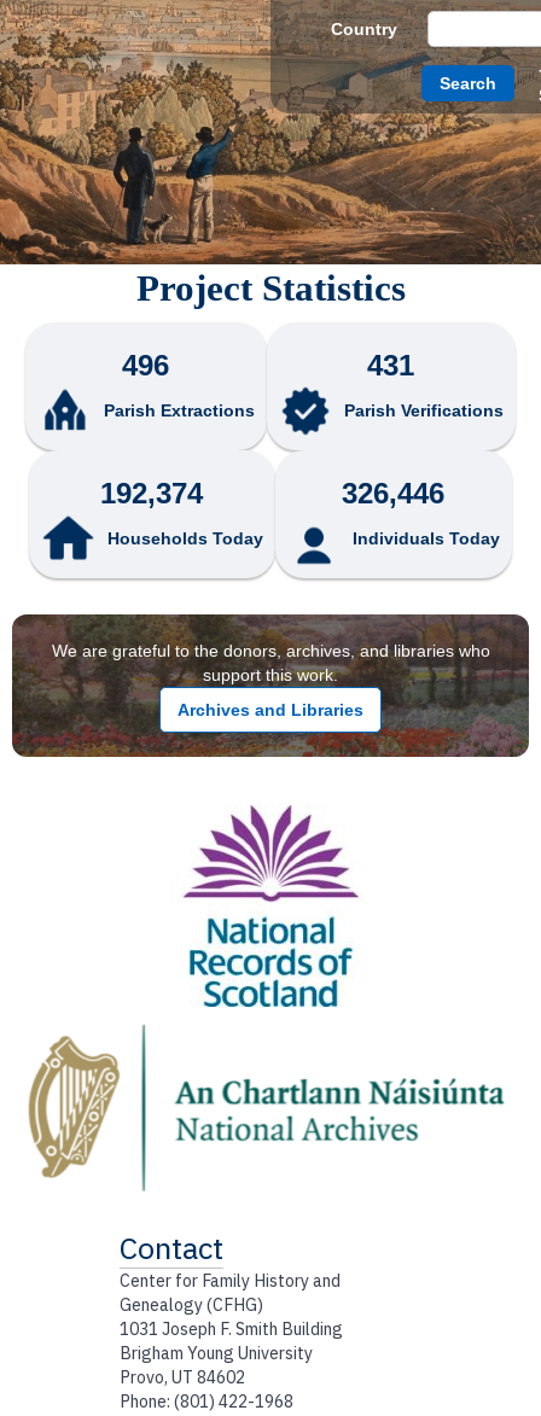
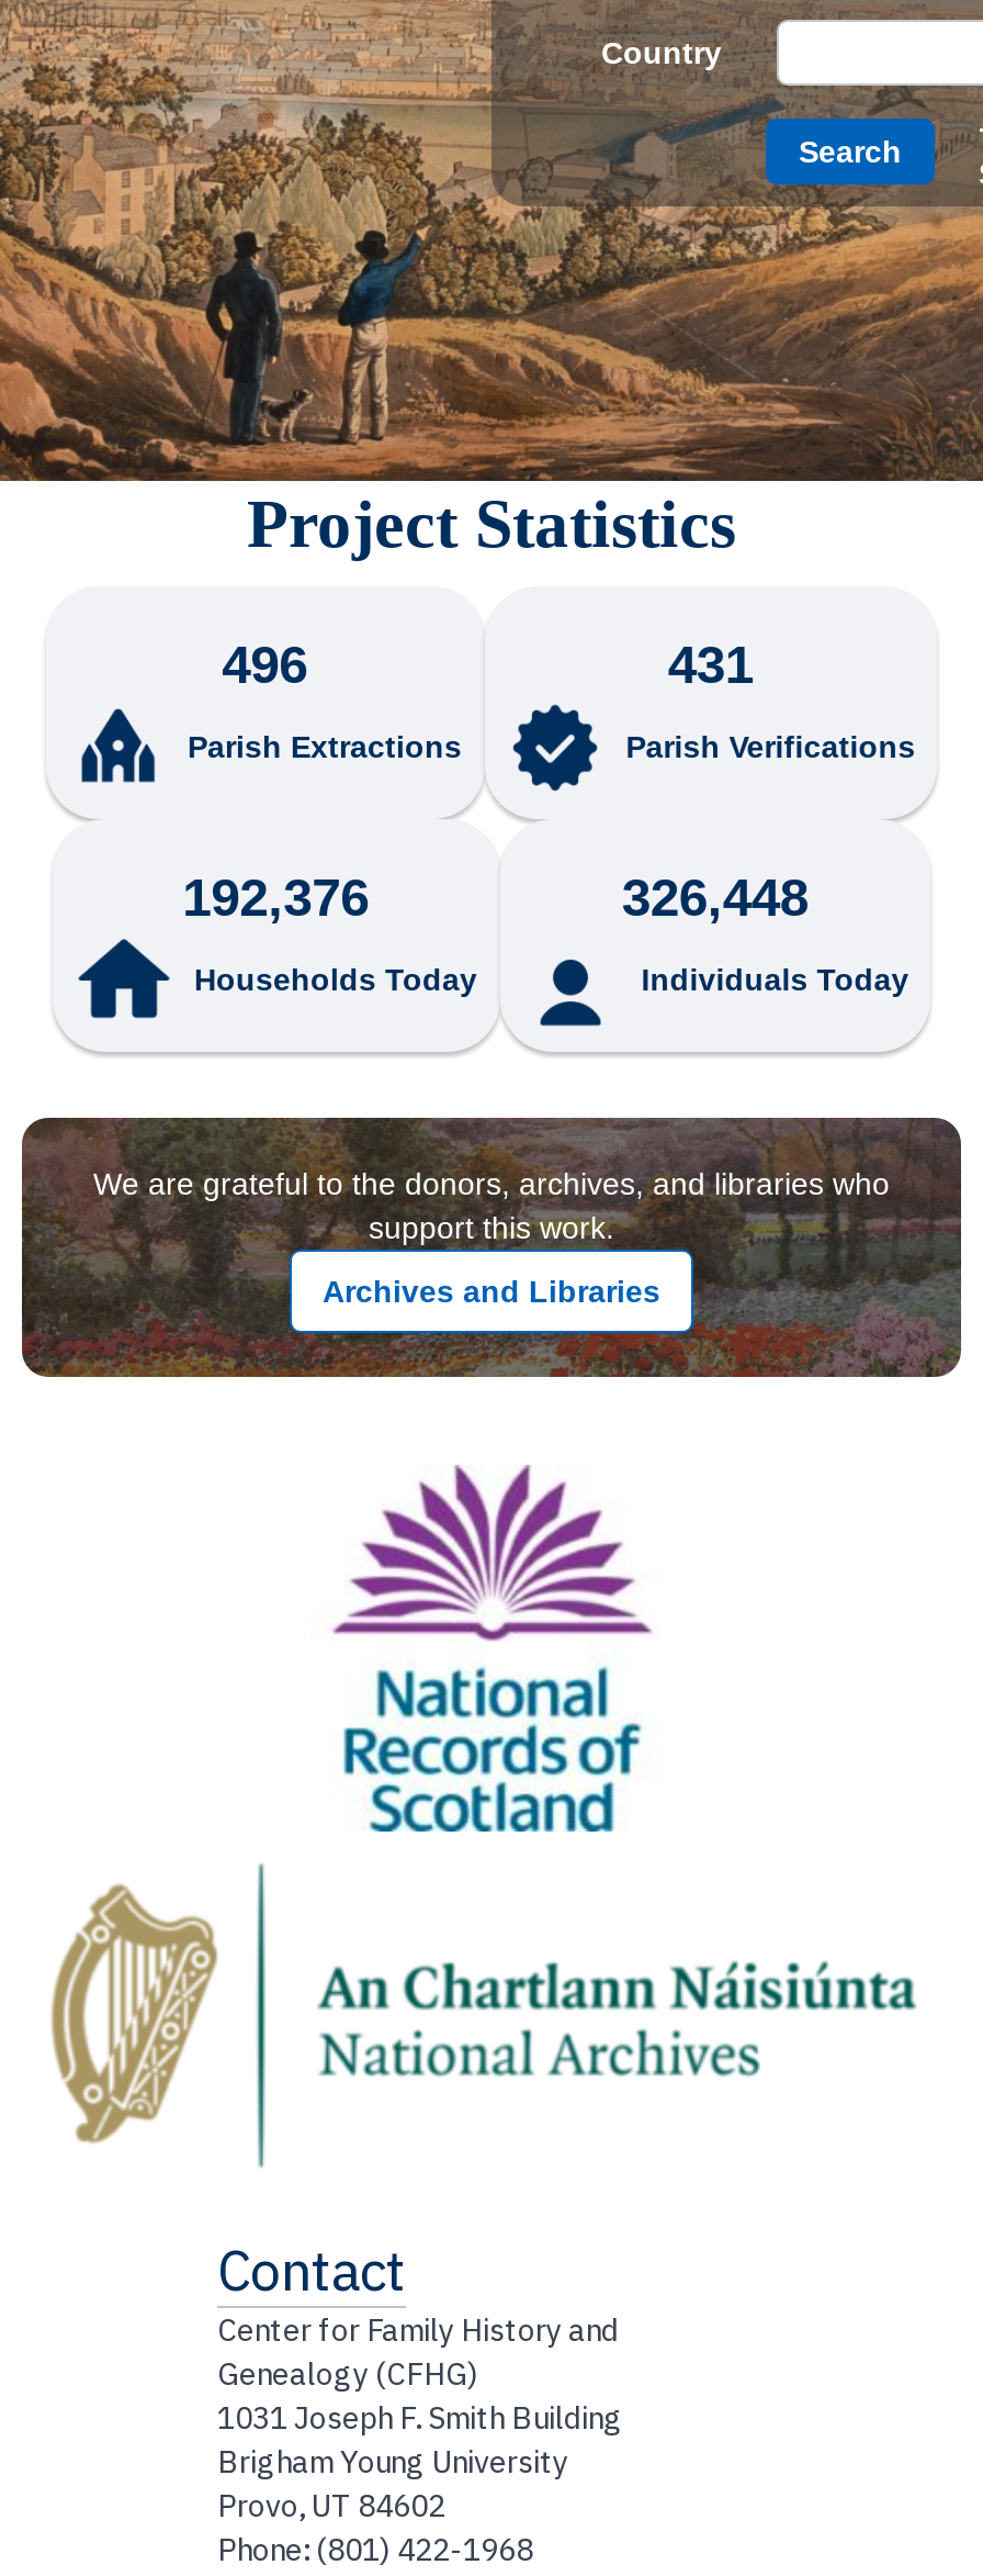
[100,477,203,509] 192,374 -> [182,867,369,926] 192,376
[342,477,445,509] 326,446 -> [622,867,808,926] 326,448

